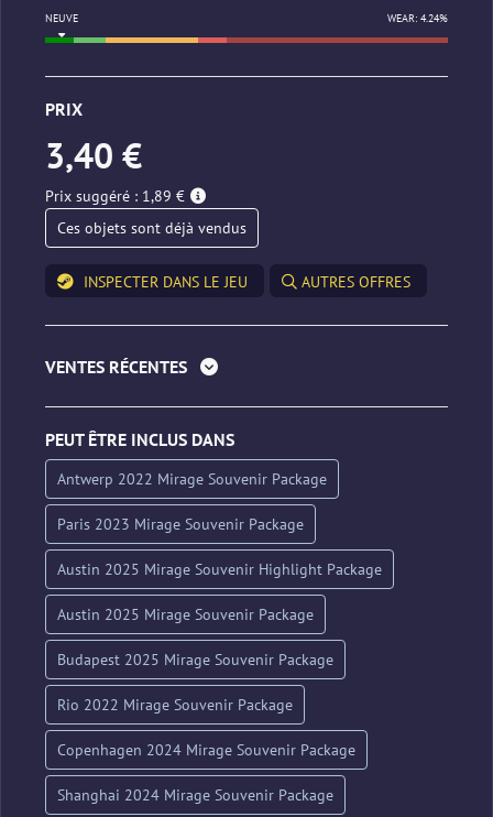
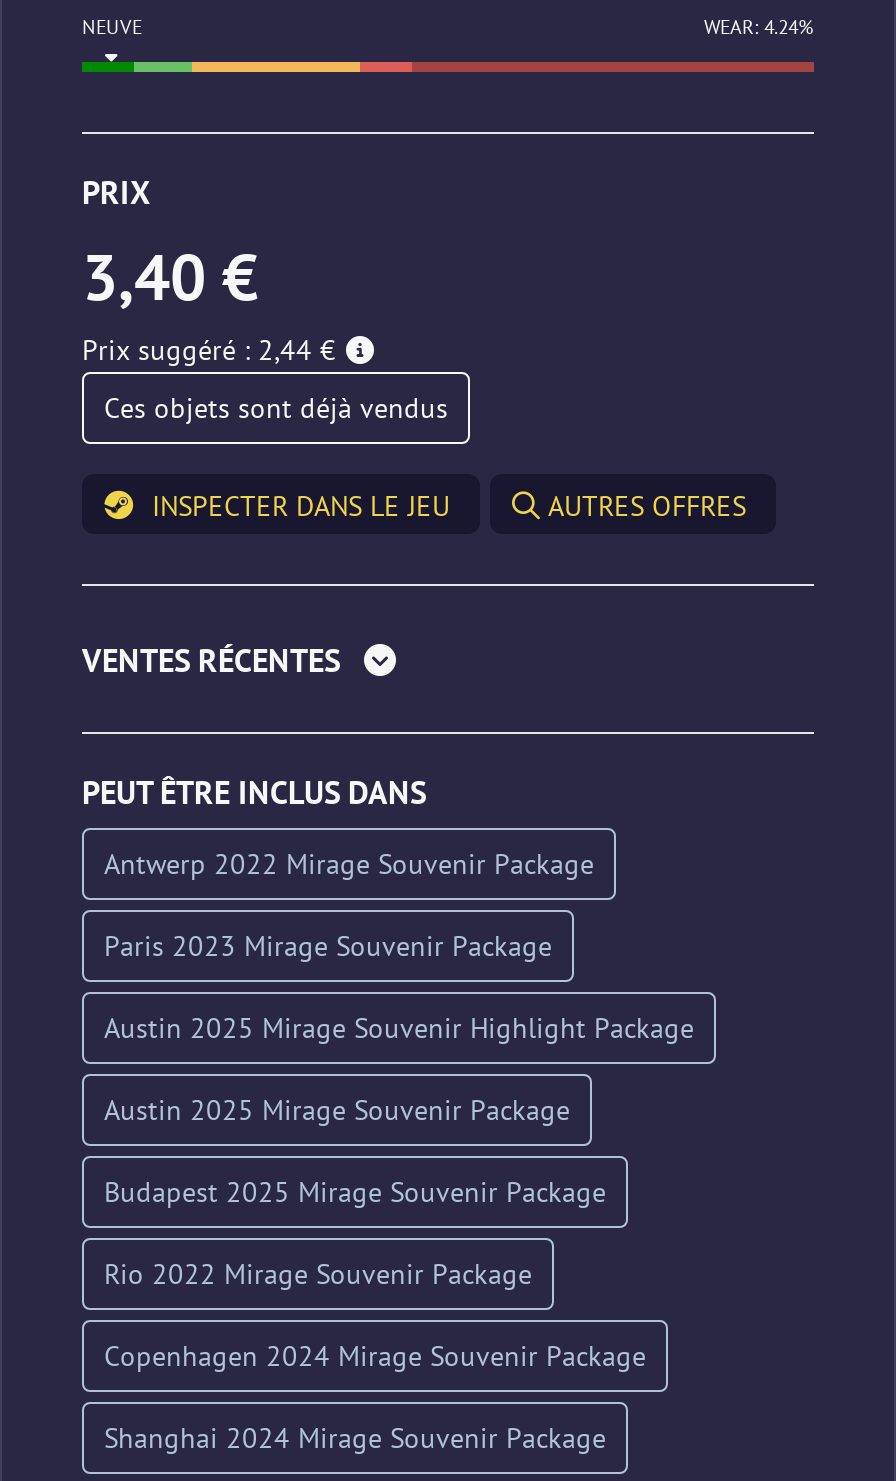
[45,186,185,205] Prix suggéré : 1,89 € -> [82,331,336,367] Prix suggéré : 2,44 €

